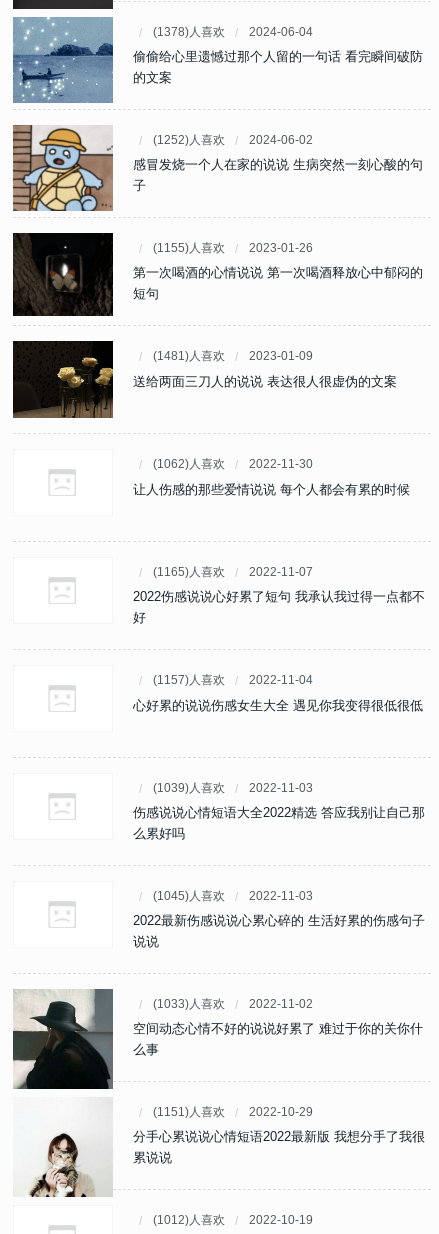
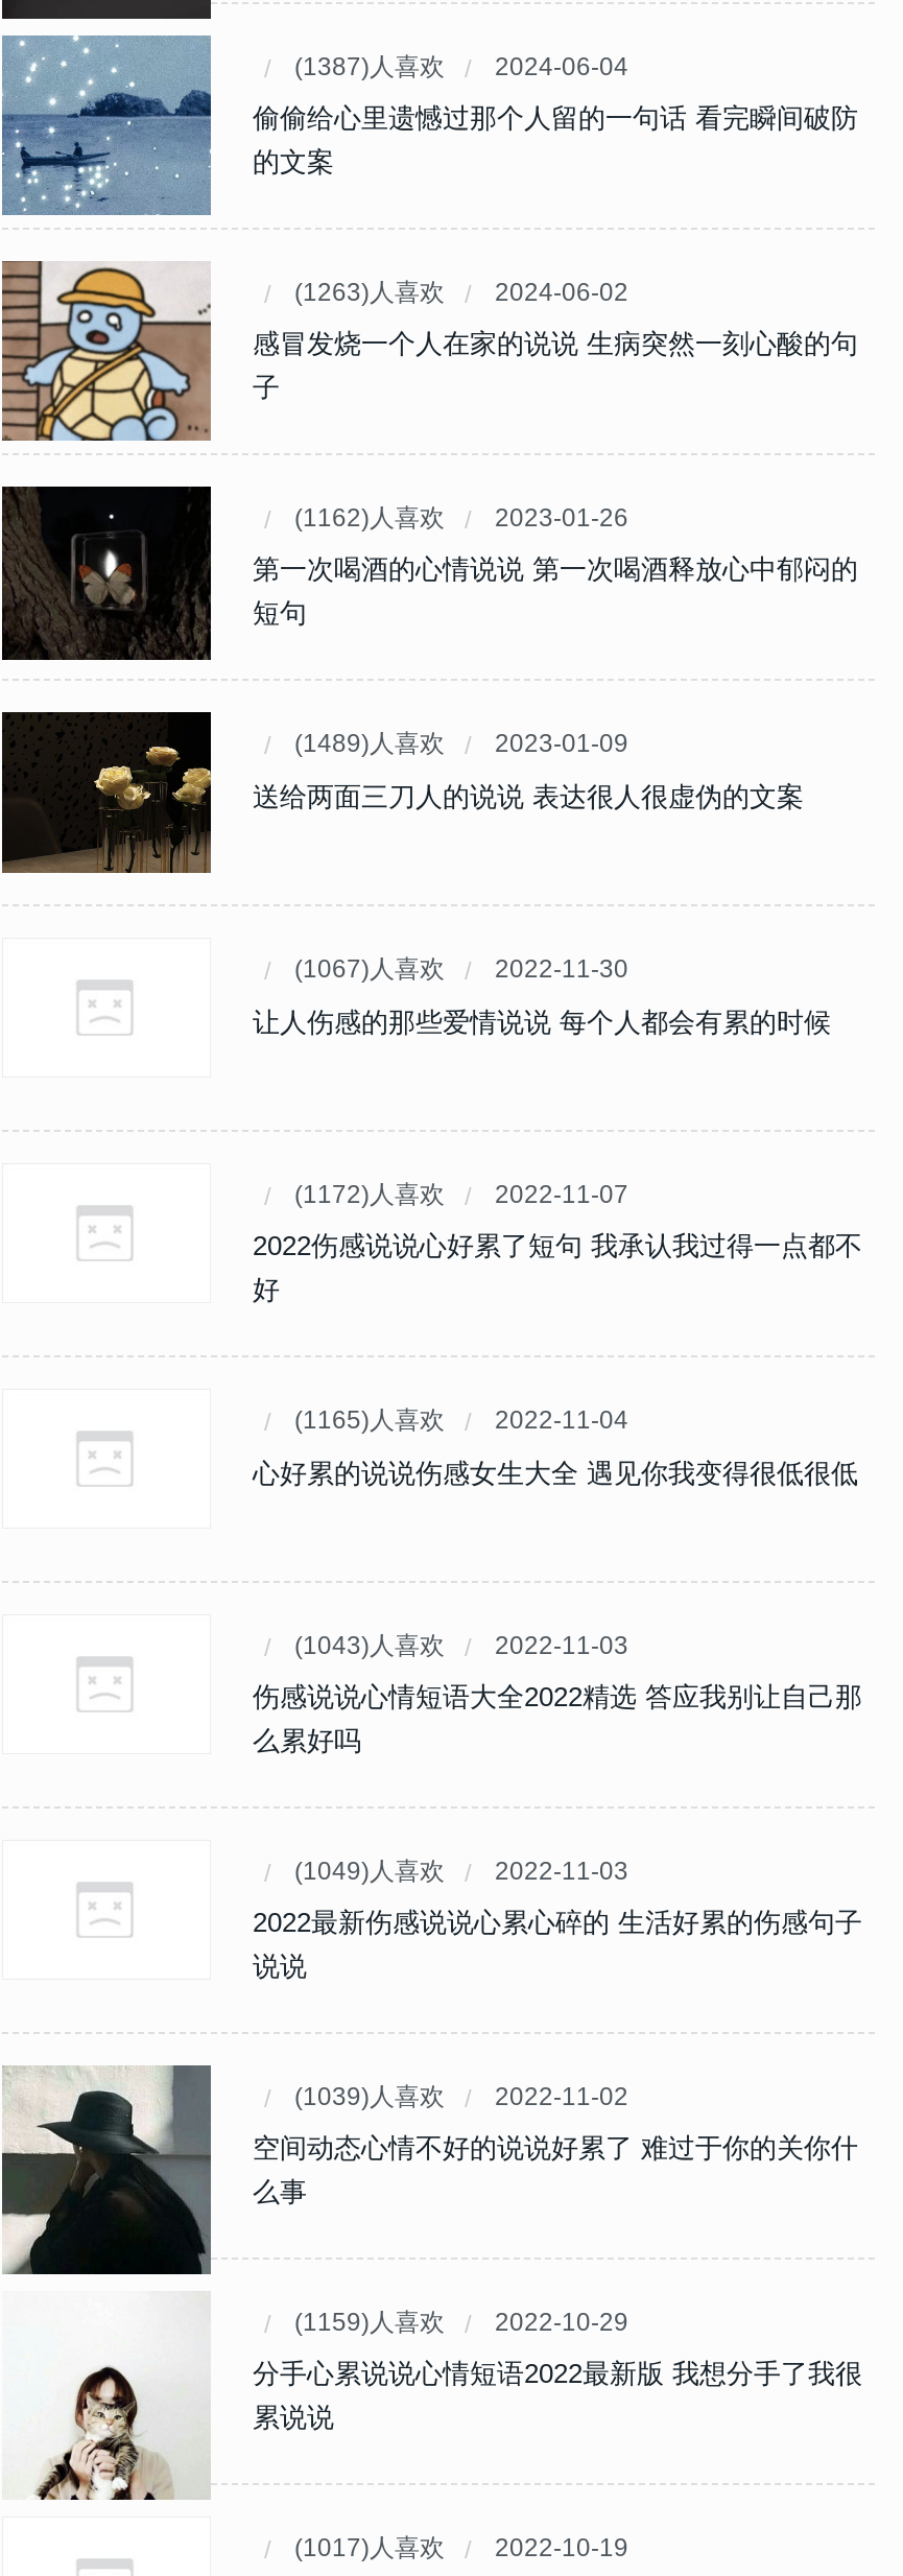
[153,25,313,39] (1378)人喜欢 2024-06-04 -> [294,52,628,81] (1387)人喜欢 2024-06-04
[153,133,313,147] (1252)人喜欢 2024-06-02 -> [294,278,628,307] (1263)人喜欢 2024-06-02
[153,241,313,255] (1155)人喜欢 2023-01-26 -> [294,503,628,533] (1162)人喜欢 2023-01-26
[153,349,313,363] (1481)人喜欢 2023-01-09 -> [294,729,628,758] (1489)人喜欢 2023-01-09
[153,457,313,471] (1062)人喜欢 2022-11-30 -> [294,954,628,984] (1067)人喜欢 2022-11-30
[153,565,313,579] (1165)人喜欢 2022-11-07 -> [294,1180,628,1209] (1172)人喜欢 2022-11-07
[153,673,313,687] (1157)人喜欢 2022-11-04 -> [294,1405,628,1435] (1165)人喜欢 2022-11-04
[153,781,313,795] (1039)人喜欢 2022-11-03 -> [294,1631,628,1660] (1043)人喜欢 2022-11-03
[153,889,313,903] (1045)人喜欢 2022-11-03 -> [294,1857,628,1886] (1049)人喜欢 2022-11-03
[153,997,313,1011] (1033)人喜欢 2022-11-02 -> [294,2082,628,2111] (1039)人喜欢 2022-11-02
[153,1105,313,1119] (1151)人喜欢 2022-10-29 -> [294,2308,628,2337] (1159)人喜欢 2022-10-29
[153,1213,313,1227] (1012)人喜欢 2022-10-19 -> [294,2533,628,2562] (1017)人喜欢 2022-10-19

